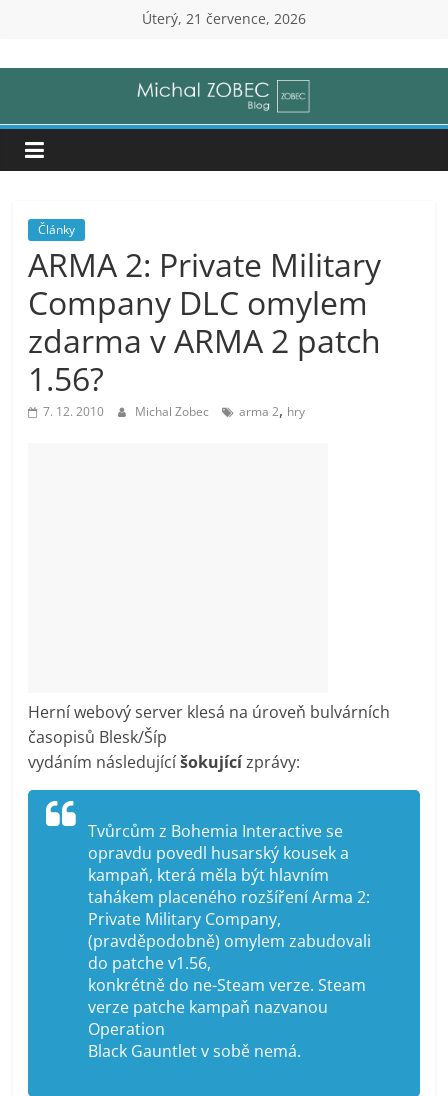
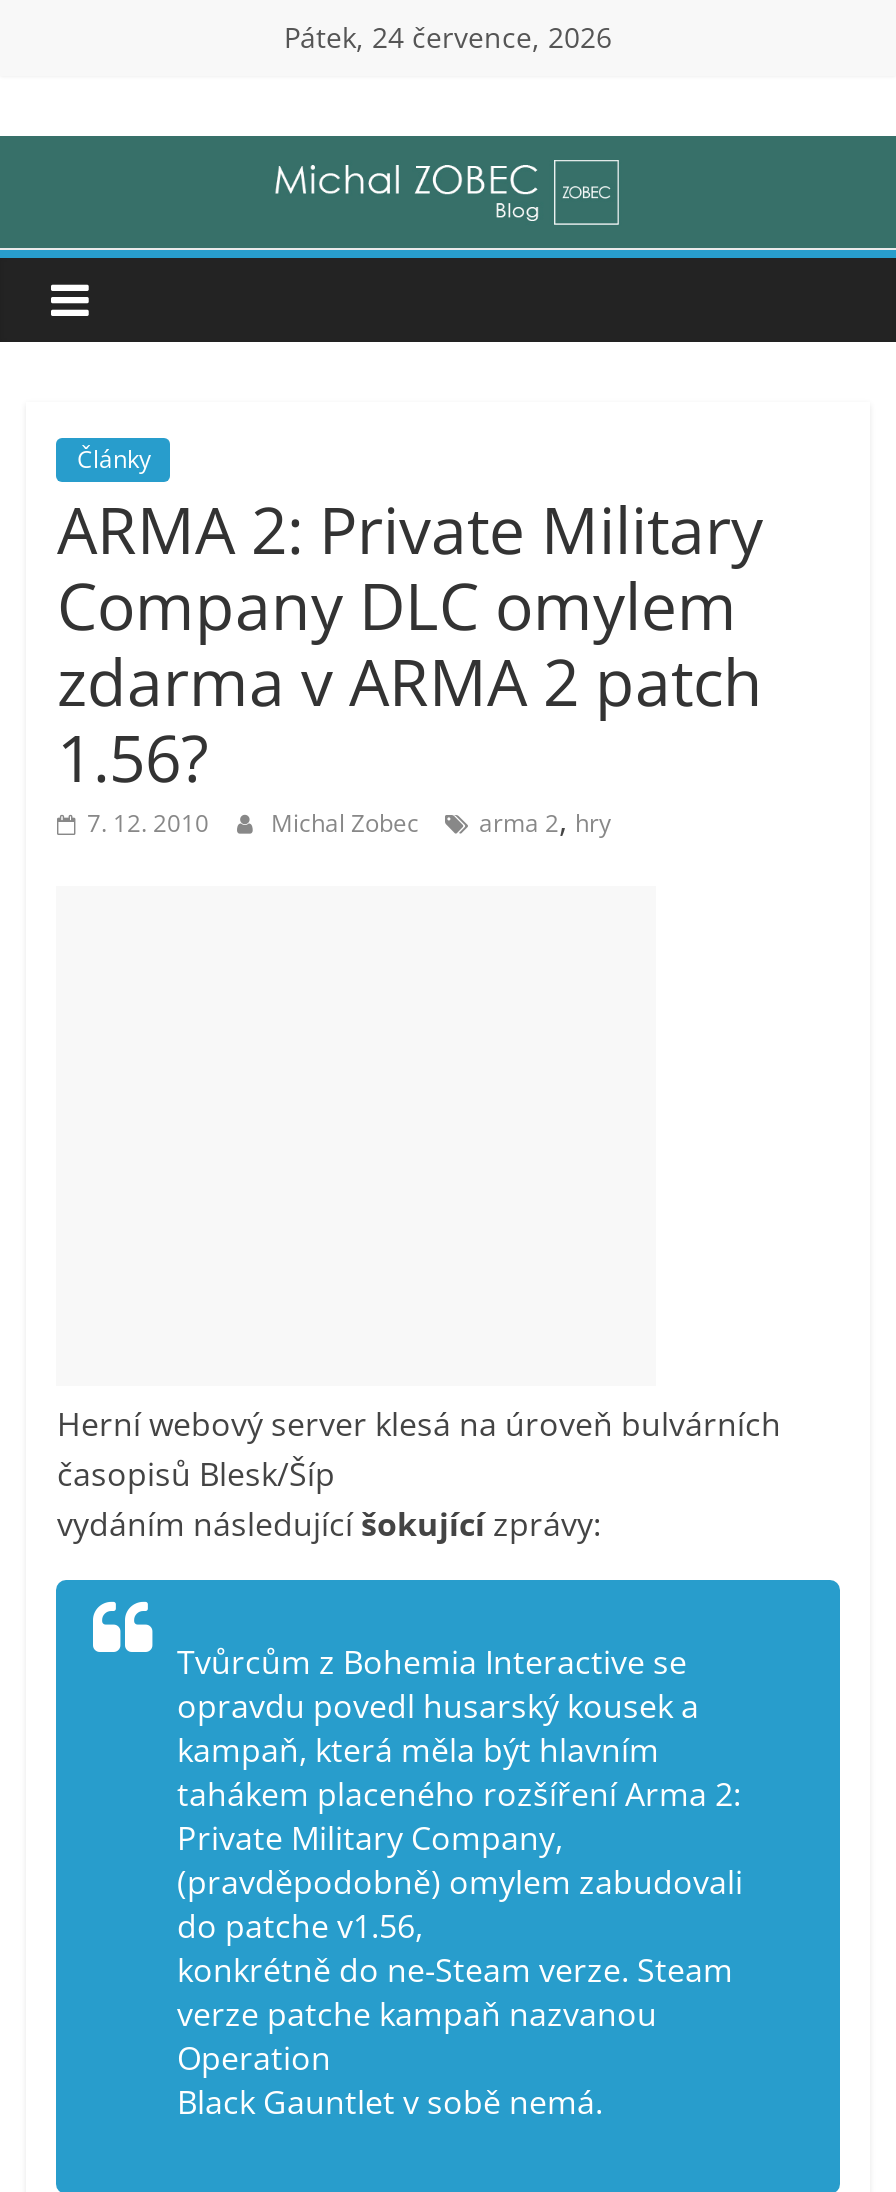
[142,9,306,28] Úterý, 21 července, 2026 -> [284,18,612,56] Pátek, 24 července, 2026

